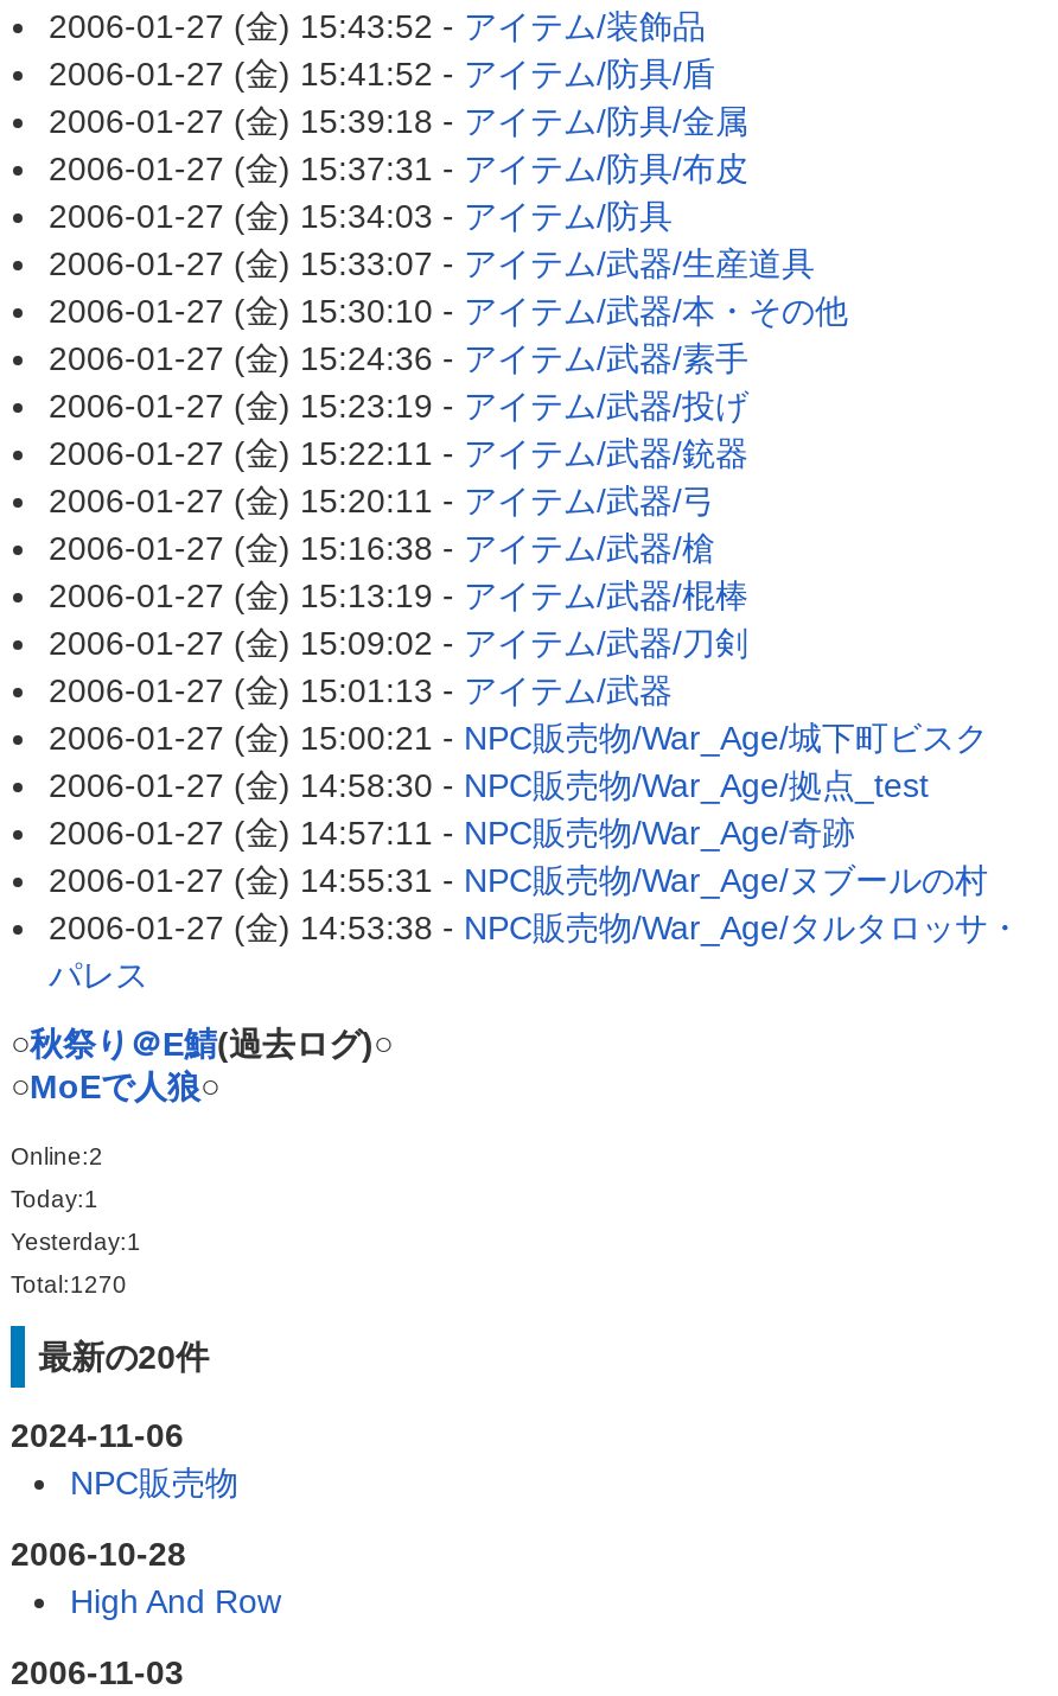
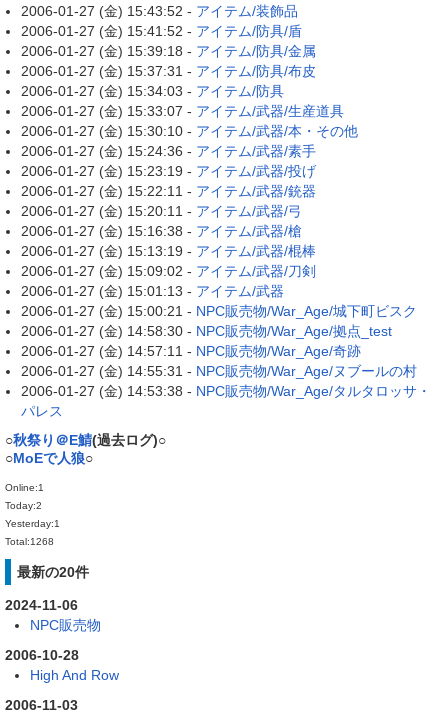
[11,1143,103,1169] Online:2 -> [5,482,44,493] Online:1
[11,1186,98,1212] Today:1 -> [5,500,42,511] Today:2
[11,1271,127,1297] Total:1270 -> [5,536,54,547] Total:1268

